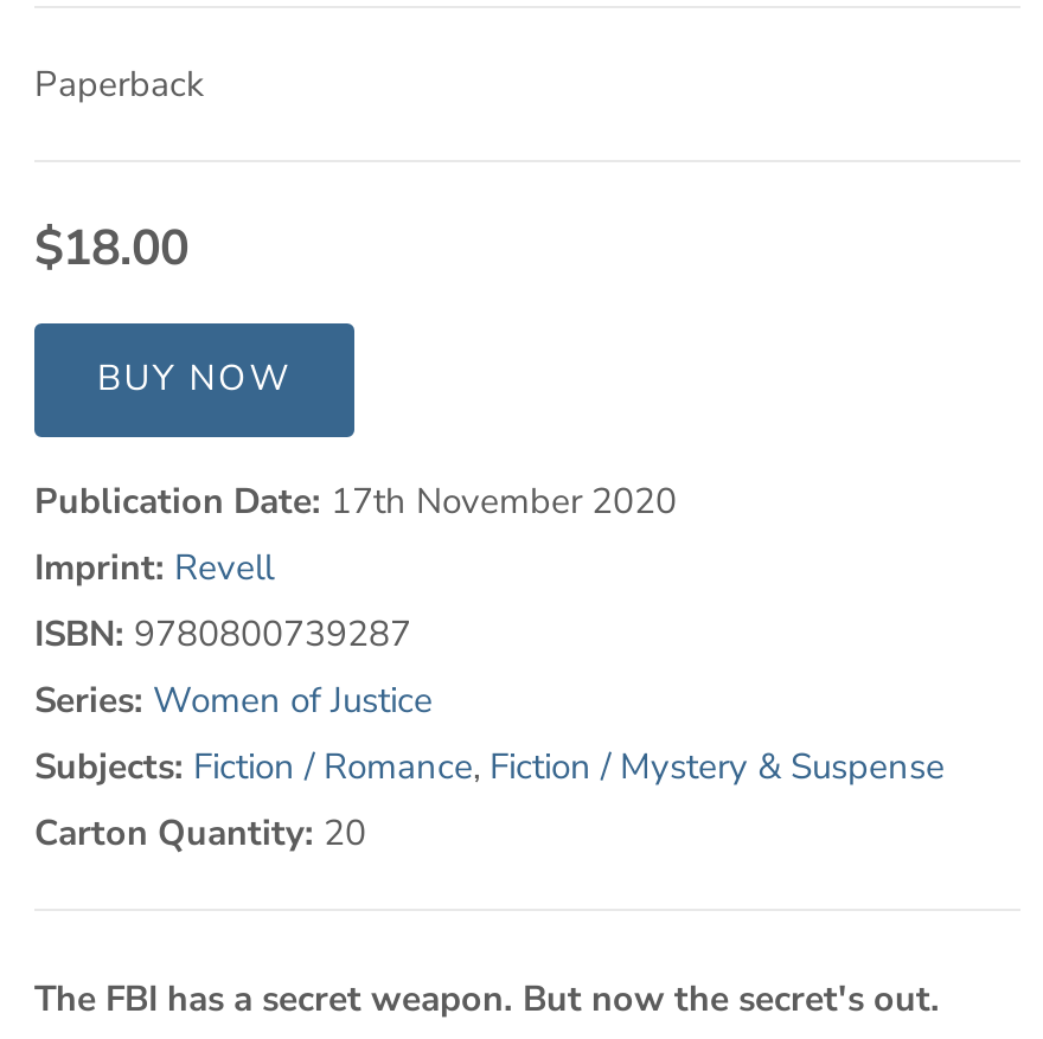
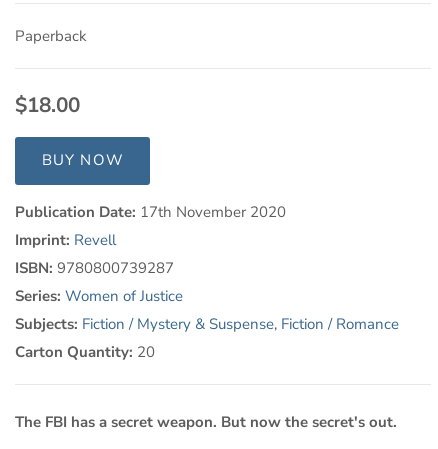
[34,742,945,789] Subjects: Fiction / Romance, Fiction / Mystery & Suspense -> [15,314,399,334] Subjects: Fiction / Mystery & Suspense, Fiction / Romance

